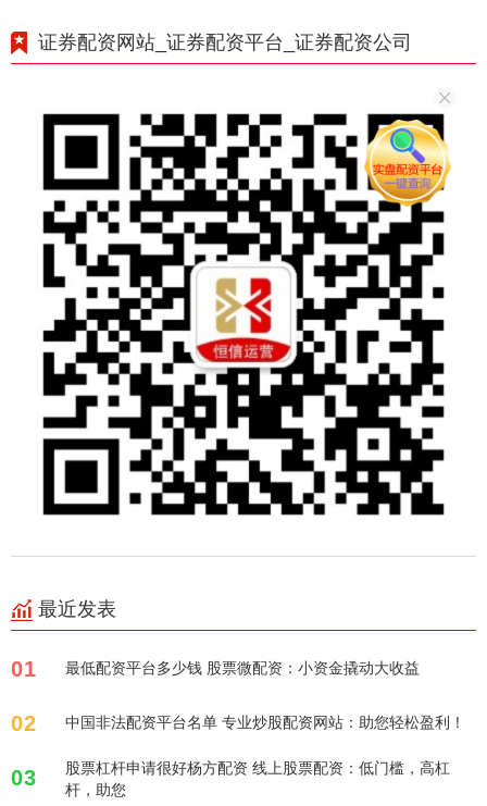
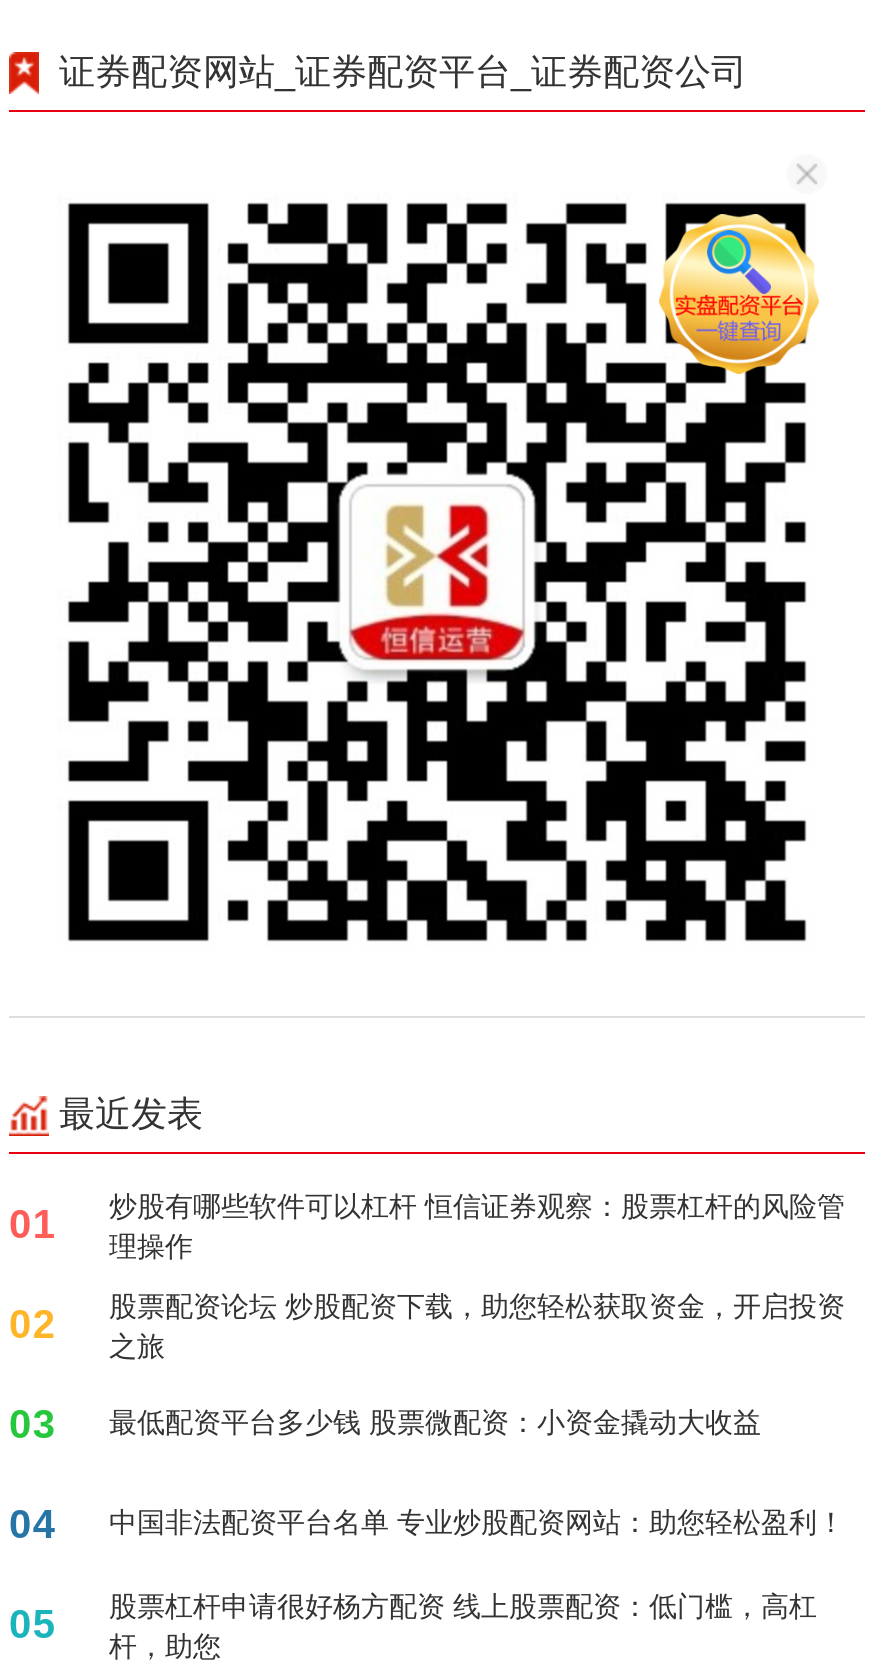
none -> [9,1186,845,1446] 炒股有哪些软件可以杠杆 恒信证券观察：股票杠杆的风险管 | 理操作 | 02 | 股票配资论坛 炒股配资下载，助您轻松获取资金，开启投资 | 之旅 | 03
[11,711,465,735] 02 中国非法配资平台名单 专业炒股配资网站：助您轻松盈利！ -> [9,1502,845,1546] 04 中国非法配资平台名单 专业炒股配资网站：助您轻松盈利！
[11,757,450,799] 03 股票杠杆申请很好杨方配资 线上股票配资：低门槛，高杠 杆，助您 -> [9,1586,817,1664] 05 股票杠杆申请很好杨方配资 线上股票配资：低门槛，高杠 杆，助您

